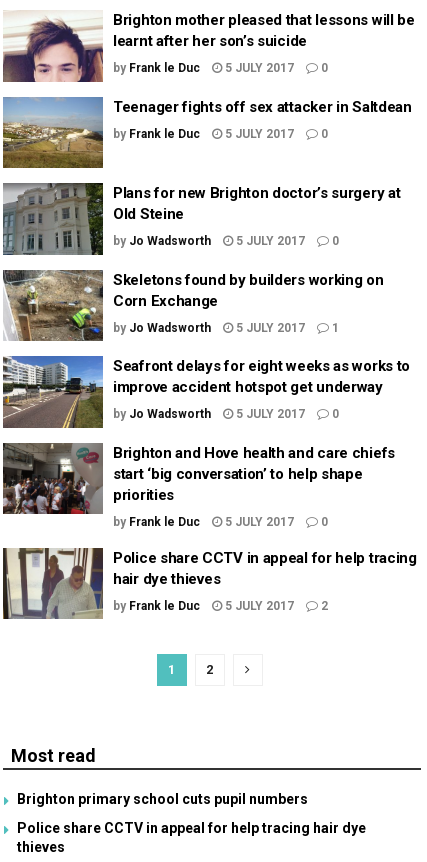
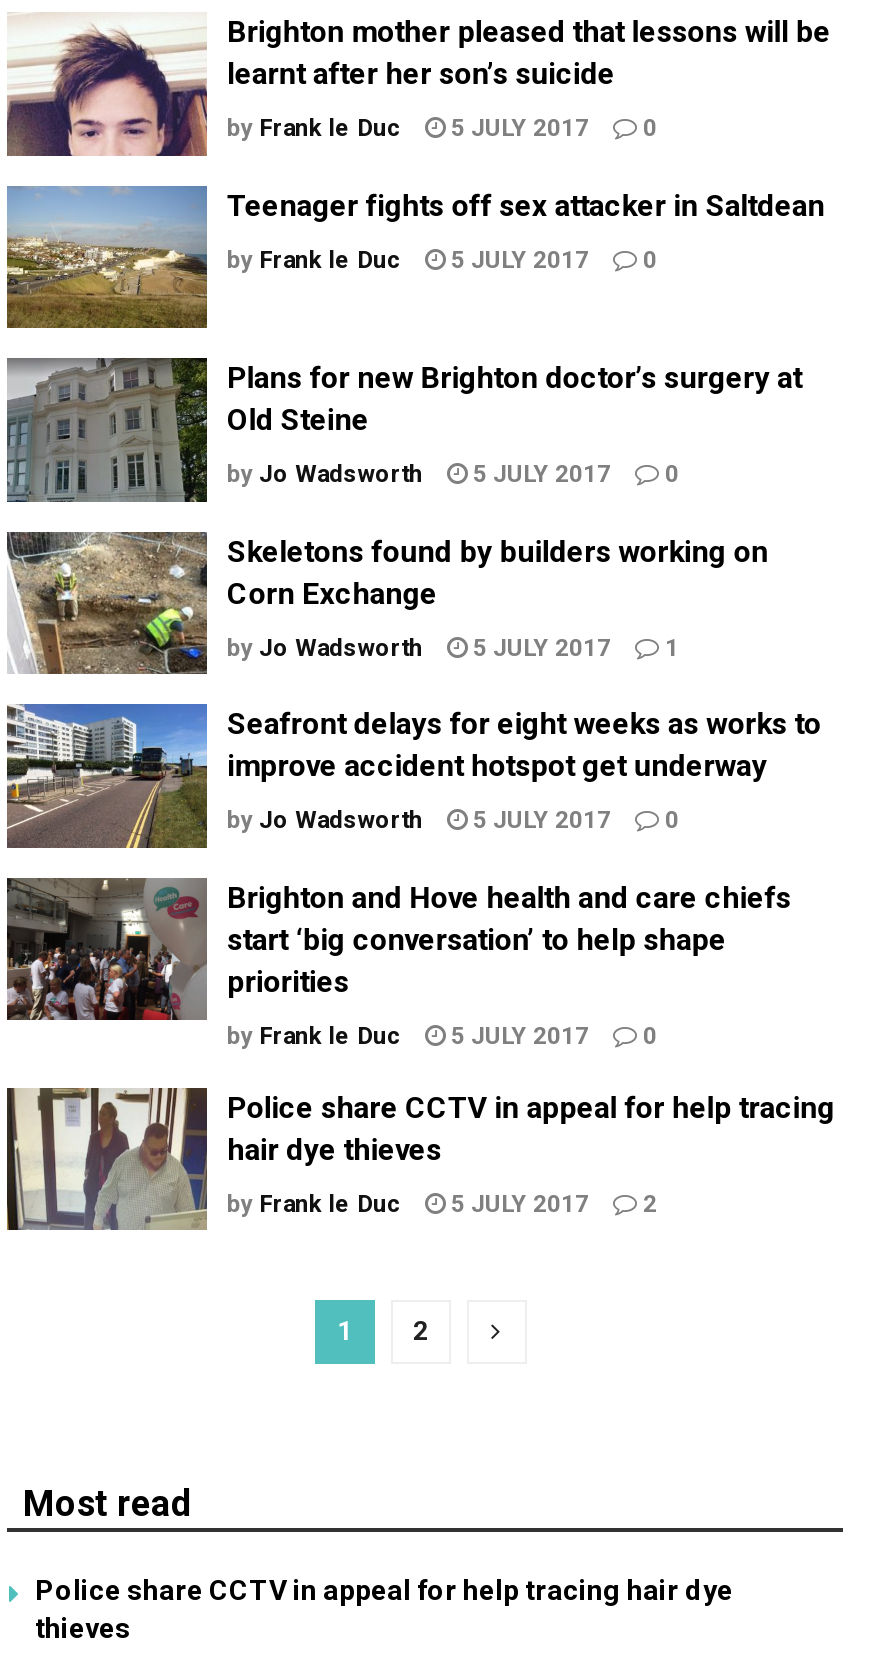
[17,791,308,807] Brighton primary school cuts pupil numbers -> none

